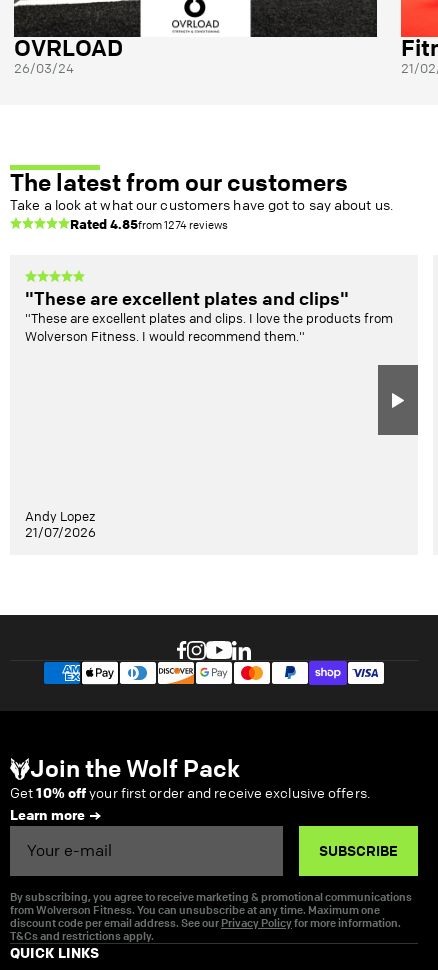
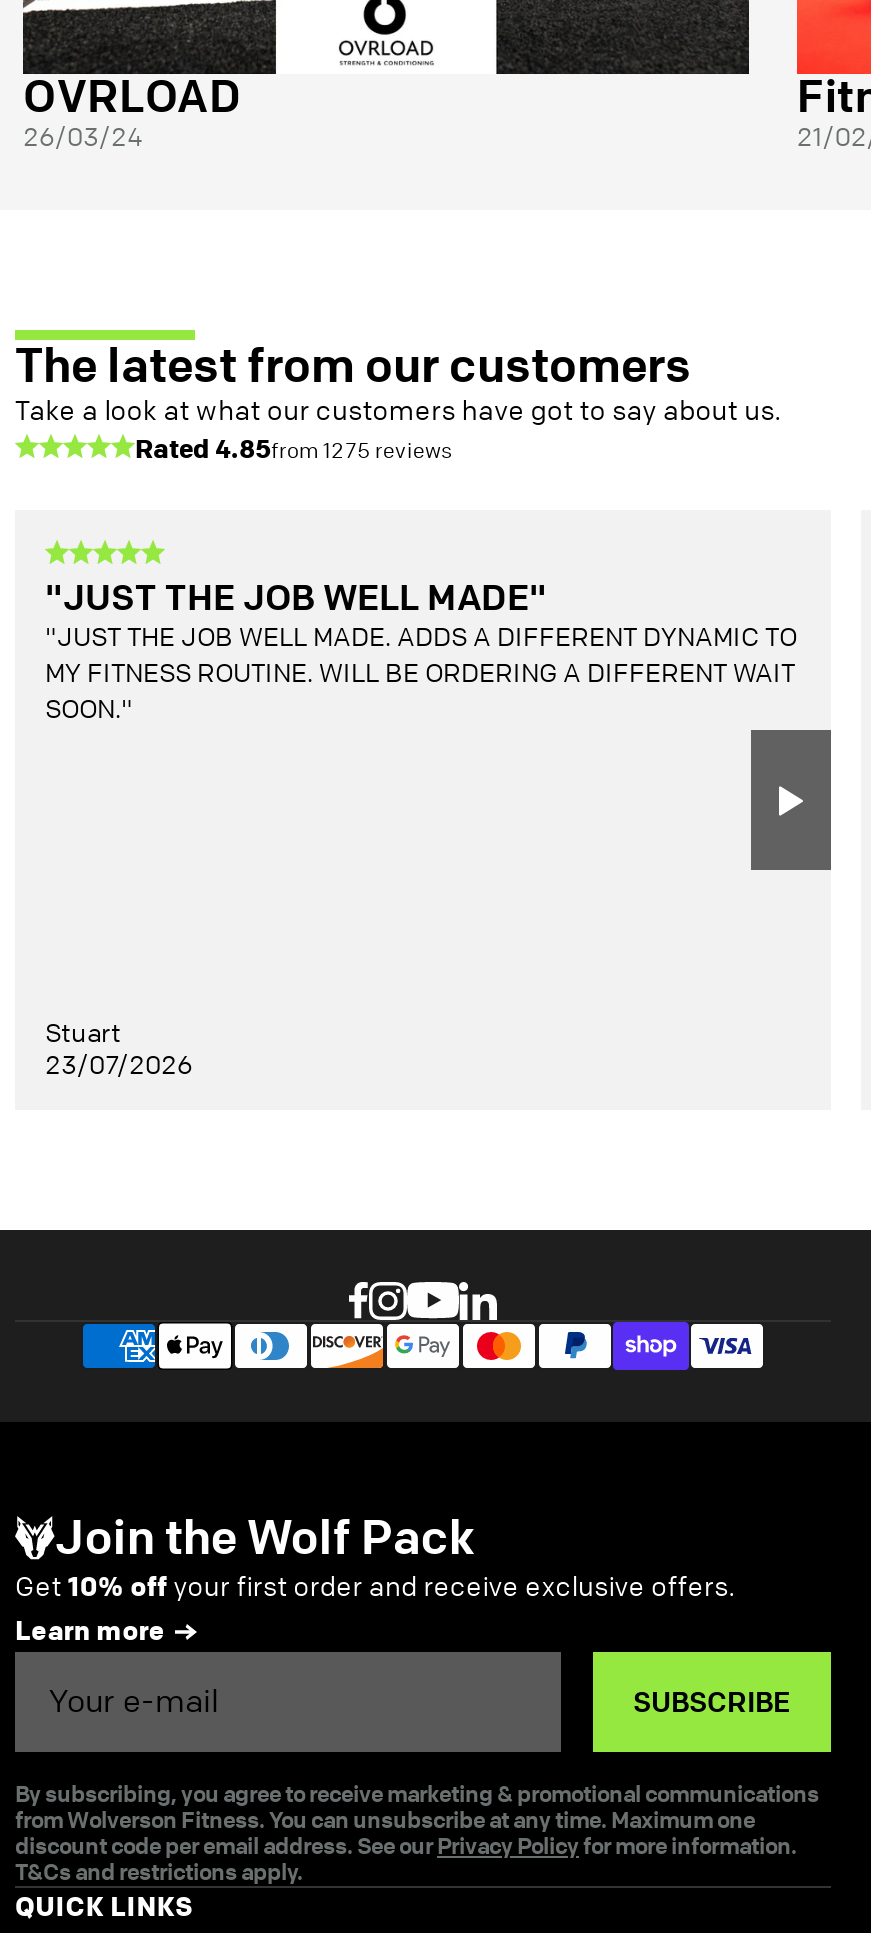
[70,216,228,232] Rated 4.85from 1274 reviews -> [135,431,453,463] Rated 4.85from 1275 reviews
[25,288,393,344] "These are excellent plates and clips" | "These are excellent plates and clips. I love the products from | Wolverson Fitness. I would recommend them." -> [45,576,797,724] "JUST THE JOB WELL MADE" | "JUST THE JOB WELL MADE. ADDS A DIFFERENT DYNAMIC TO | MY FITNESS ROUTINE. WILL BE ORDERING A DIFFERENT WAIT | SOON."
[25,508,96,540] Andy Lopez | 21/07/2026 -> [45,1015,193,1079] Stuart | 23/07/2026

